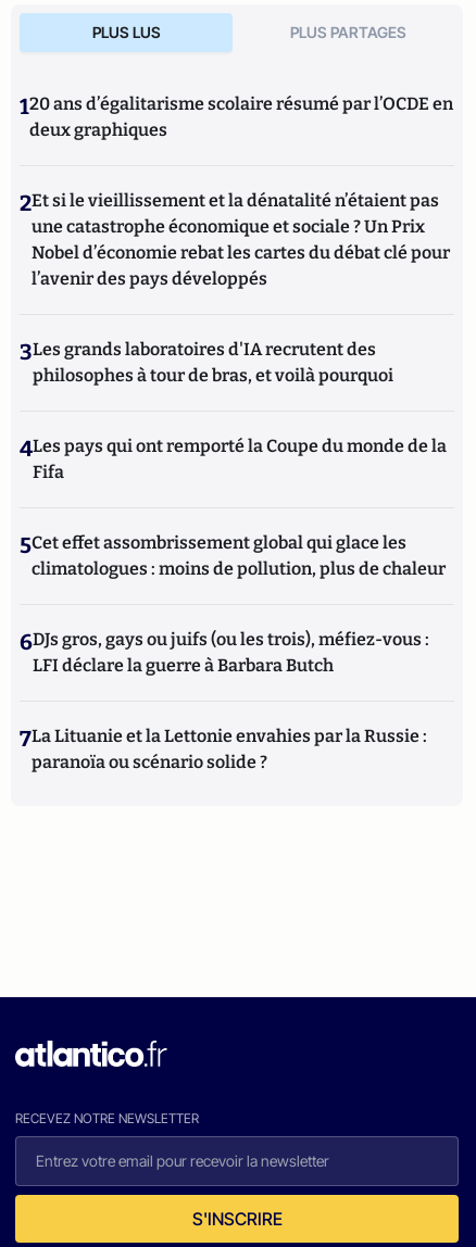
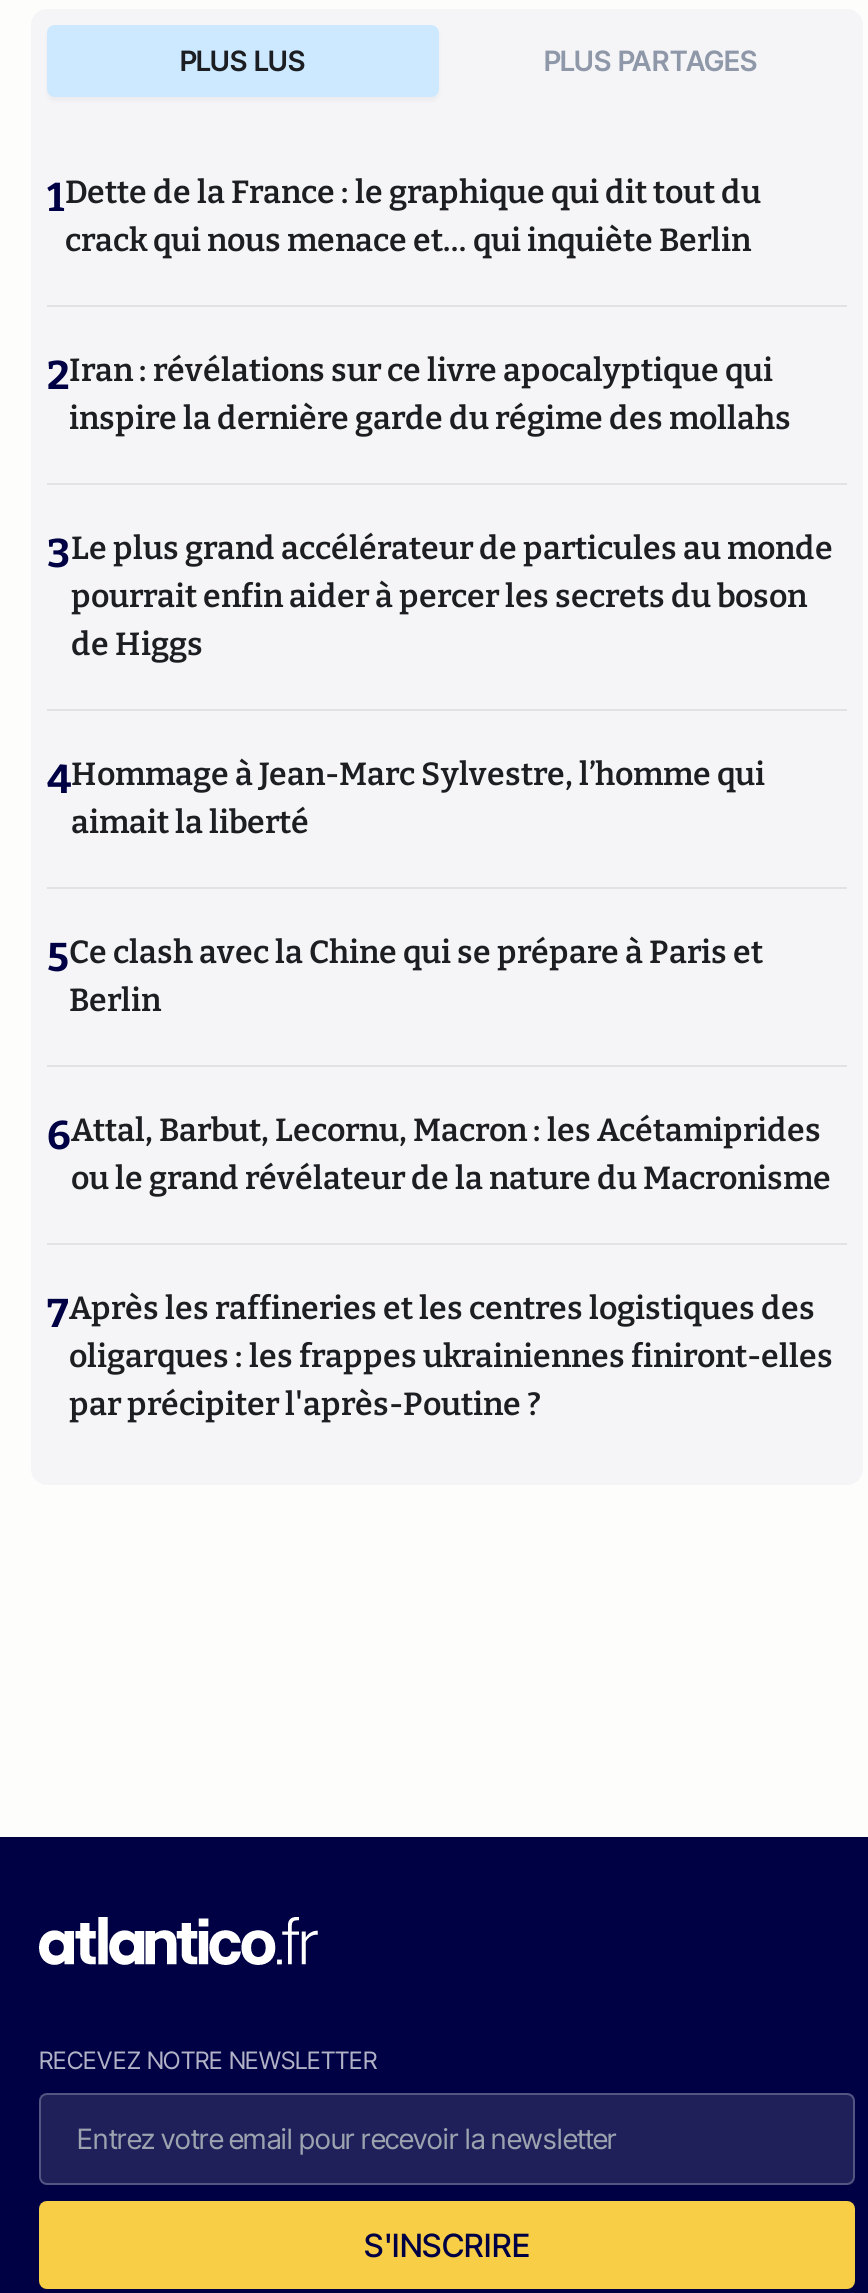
[20,93,453,140] 120 ans d’égalitarisme scolaire résumé par l’OCDE en | deux graphiques -> [47,173,761,259] 1Dette de la France : le graphique qui dit tout du | crack qui nous menace et… qui inquiète Berlin
[20,190,450,289] 2Et si le vieillissement et la dénatalité n’étaient pas | une catastrophe économique et sociale ? Un Prix | Nobel d’économie rebat les cartes du débat clé pour | l’avenir des pays développés -> [47,351,791,437] 2Iran : révélations sur ce livre apocalyptique qui | inspire la dernière garde du régime des mollahs
[20,339,393,386] 3Les grands laboratoires d'IA recrutent des | philosophes à tour de bras, et voilà pourquoi -> [47,529,833,663] 3Le plus grand accélérateur de particules au monde | pourrait enfin aider à percer les secrets du boson | de Higgs
[20,436,447,482] 4Les pays qui ont remporté la Coupe du monde de la | Fifa -> [47,755,765,841] 4Hommage à Jean-Marc Sylvestre, l’homme qui | aimait la liberté
[20,532,446,579] 5Cet effet assombrissement global qui glace les | climatologues : moins de pollution, plus de chaleur -> [47,933,763,1019] 5Ce clash avec la Chine qui se prépare à Paris et | Berlin
[20,629,429,676] 6DJs gros, gays ou juifs (ou les trois), méfiez-vous : | LFI déclare la guerre à Barbara Butch -> [47,1111,831,1197] 6Attal, Barbut, Lecornu, Macron : les Acétamiprides | ou le grand révélateur de la nature du Macronisme
[20,726,427,772] 7La Lituanie et la Lettonie envahies par la Russie : | paranoïa ou scénario solide ? -> [47,1289,833,1423] 7Après les raffineries et les centres logistiques des | oligarques : les frappes ukrainiennes finiront-elles | par précipiter l'après-Poutine ?

